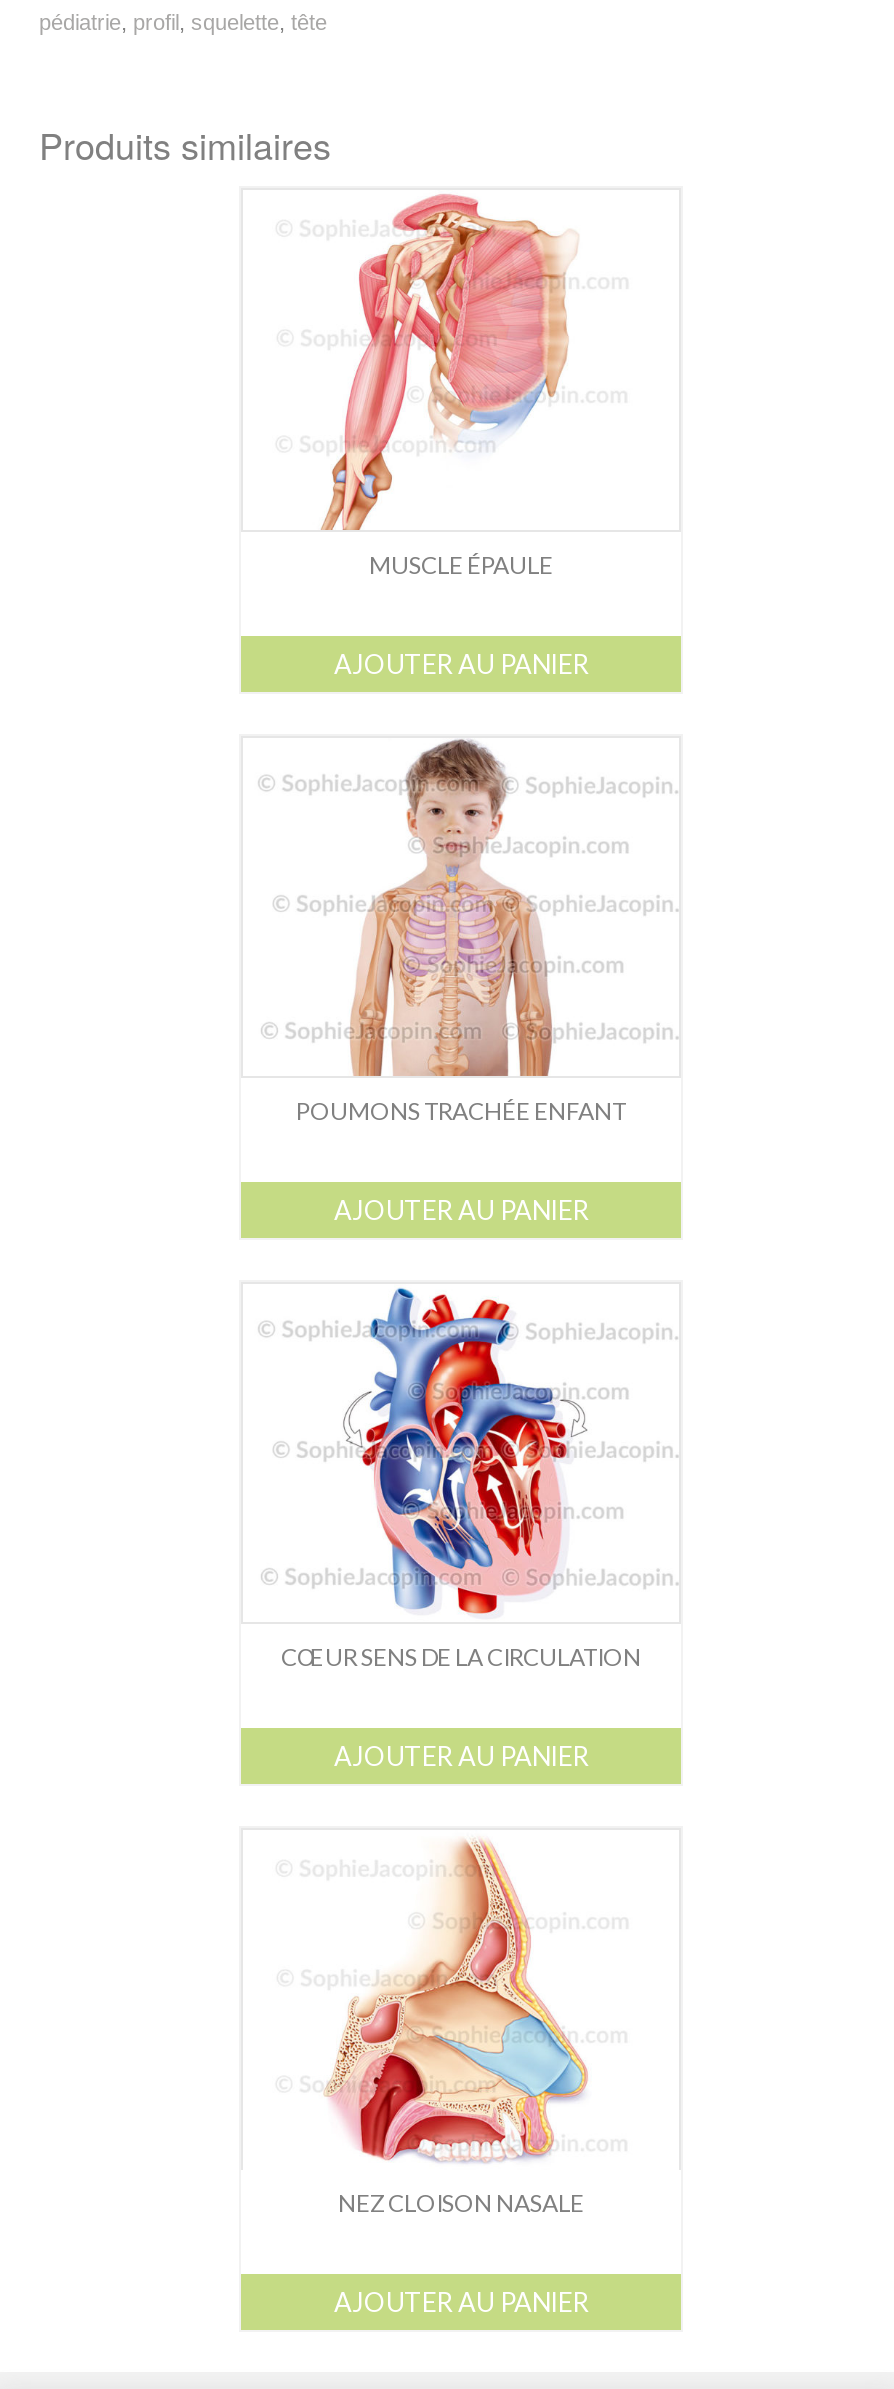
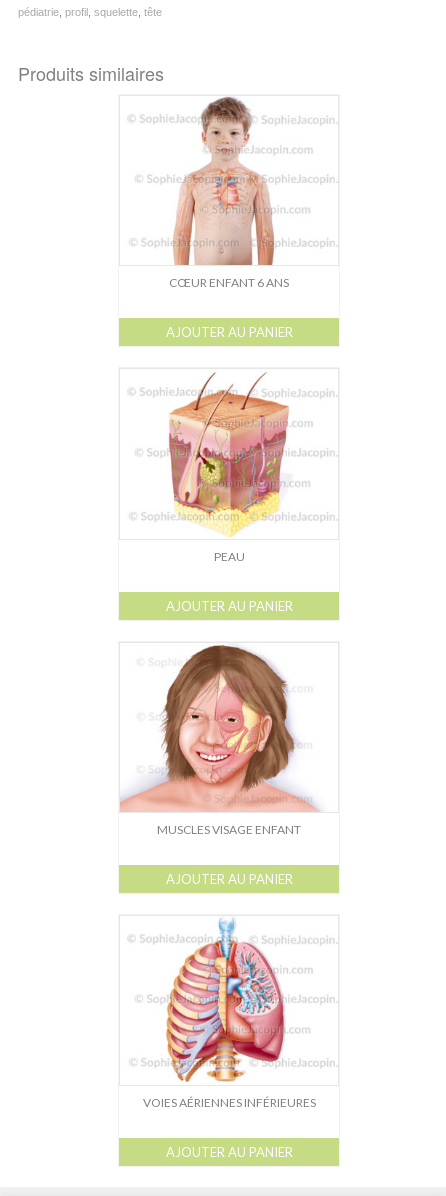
[309,192,577,579] [image] | MUSCLE ÉPAULE -> [129,96,334,290] [image] | CŒUR ENFANT 6 ANS
[296,738,626,1125] [image] | POUMONS TRACHÉE ENFANT -> [168,370,290,564] [image] | PEAU
[243,1286,671,1672] [image] | CŒUR SENS DE LA CIRCULATION -> [119,644,321,837] [image] | MUSCLES VISAGE ENFANT
[309,1838,589,2219] [image] | NEZ CLOISON NASALE -> [129,918,334,1110] [image] | VOIES AÉRIENNES INFÉRIEURES

